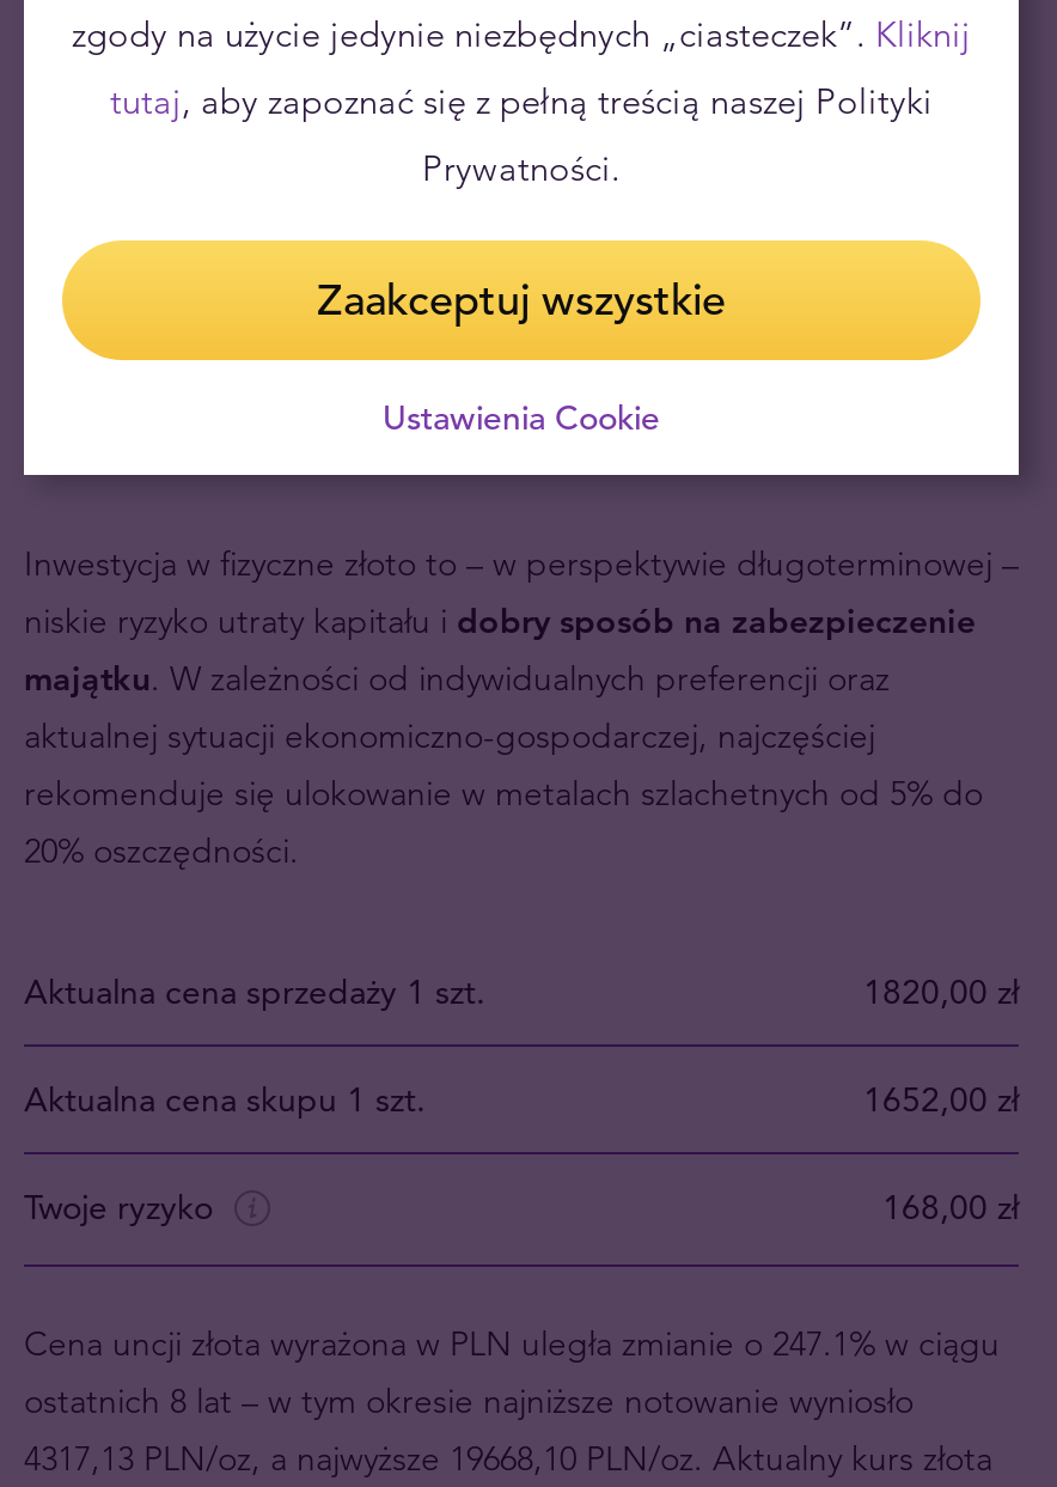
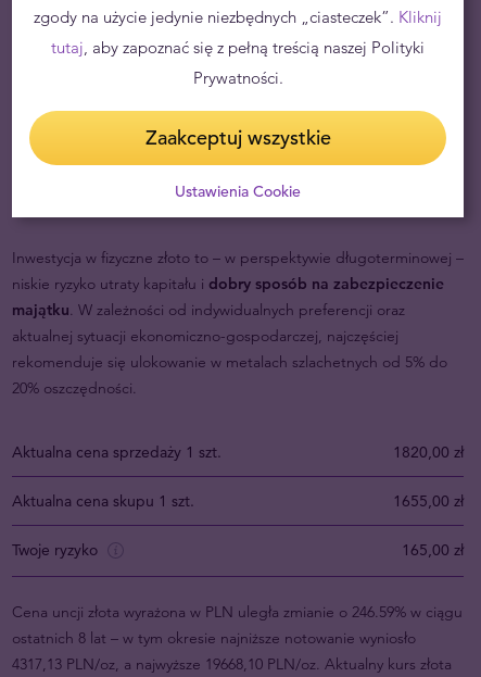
[863,1078,1019,1121] 1652,00 zł -> [393,491,464,511] 1655,00 zł
[882,1186,1019,1229] 168,00 zł -> [402,540,464,560] 165,00 zł
[24,1321,1000,1364] Cena uncji złota wyrażona w PLN uległa zmianie o 247.1% w ciągu -> [12,602,463,621] Cena uncji złota wyrażona w PLN uległa zmianie o 246.59% w ciągu

